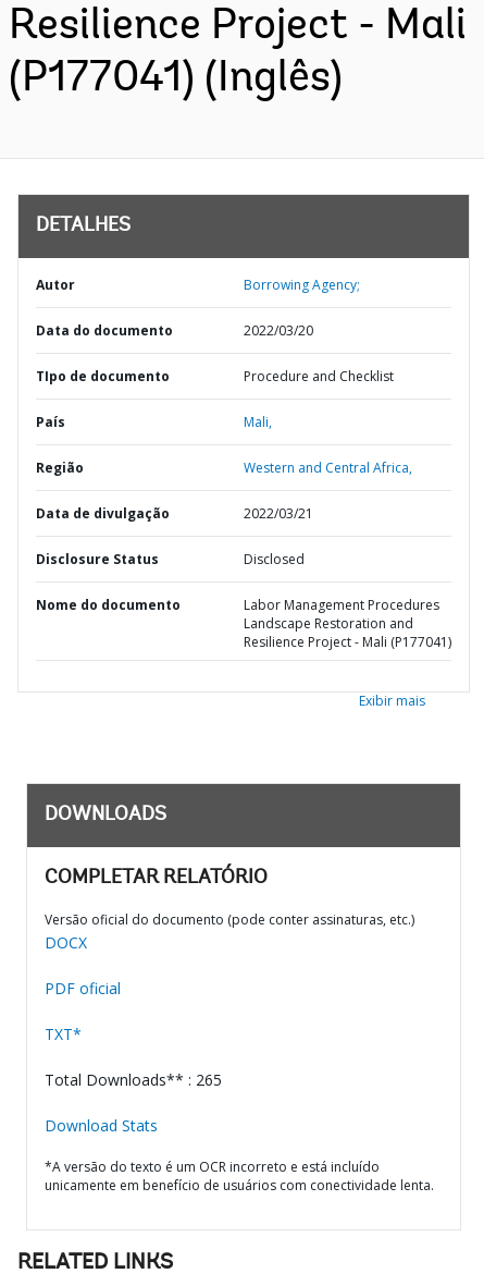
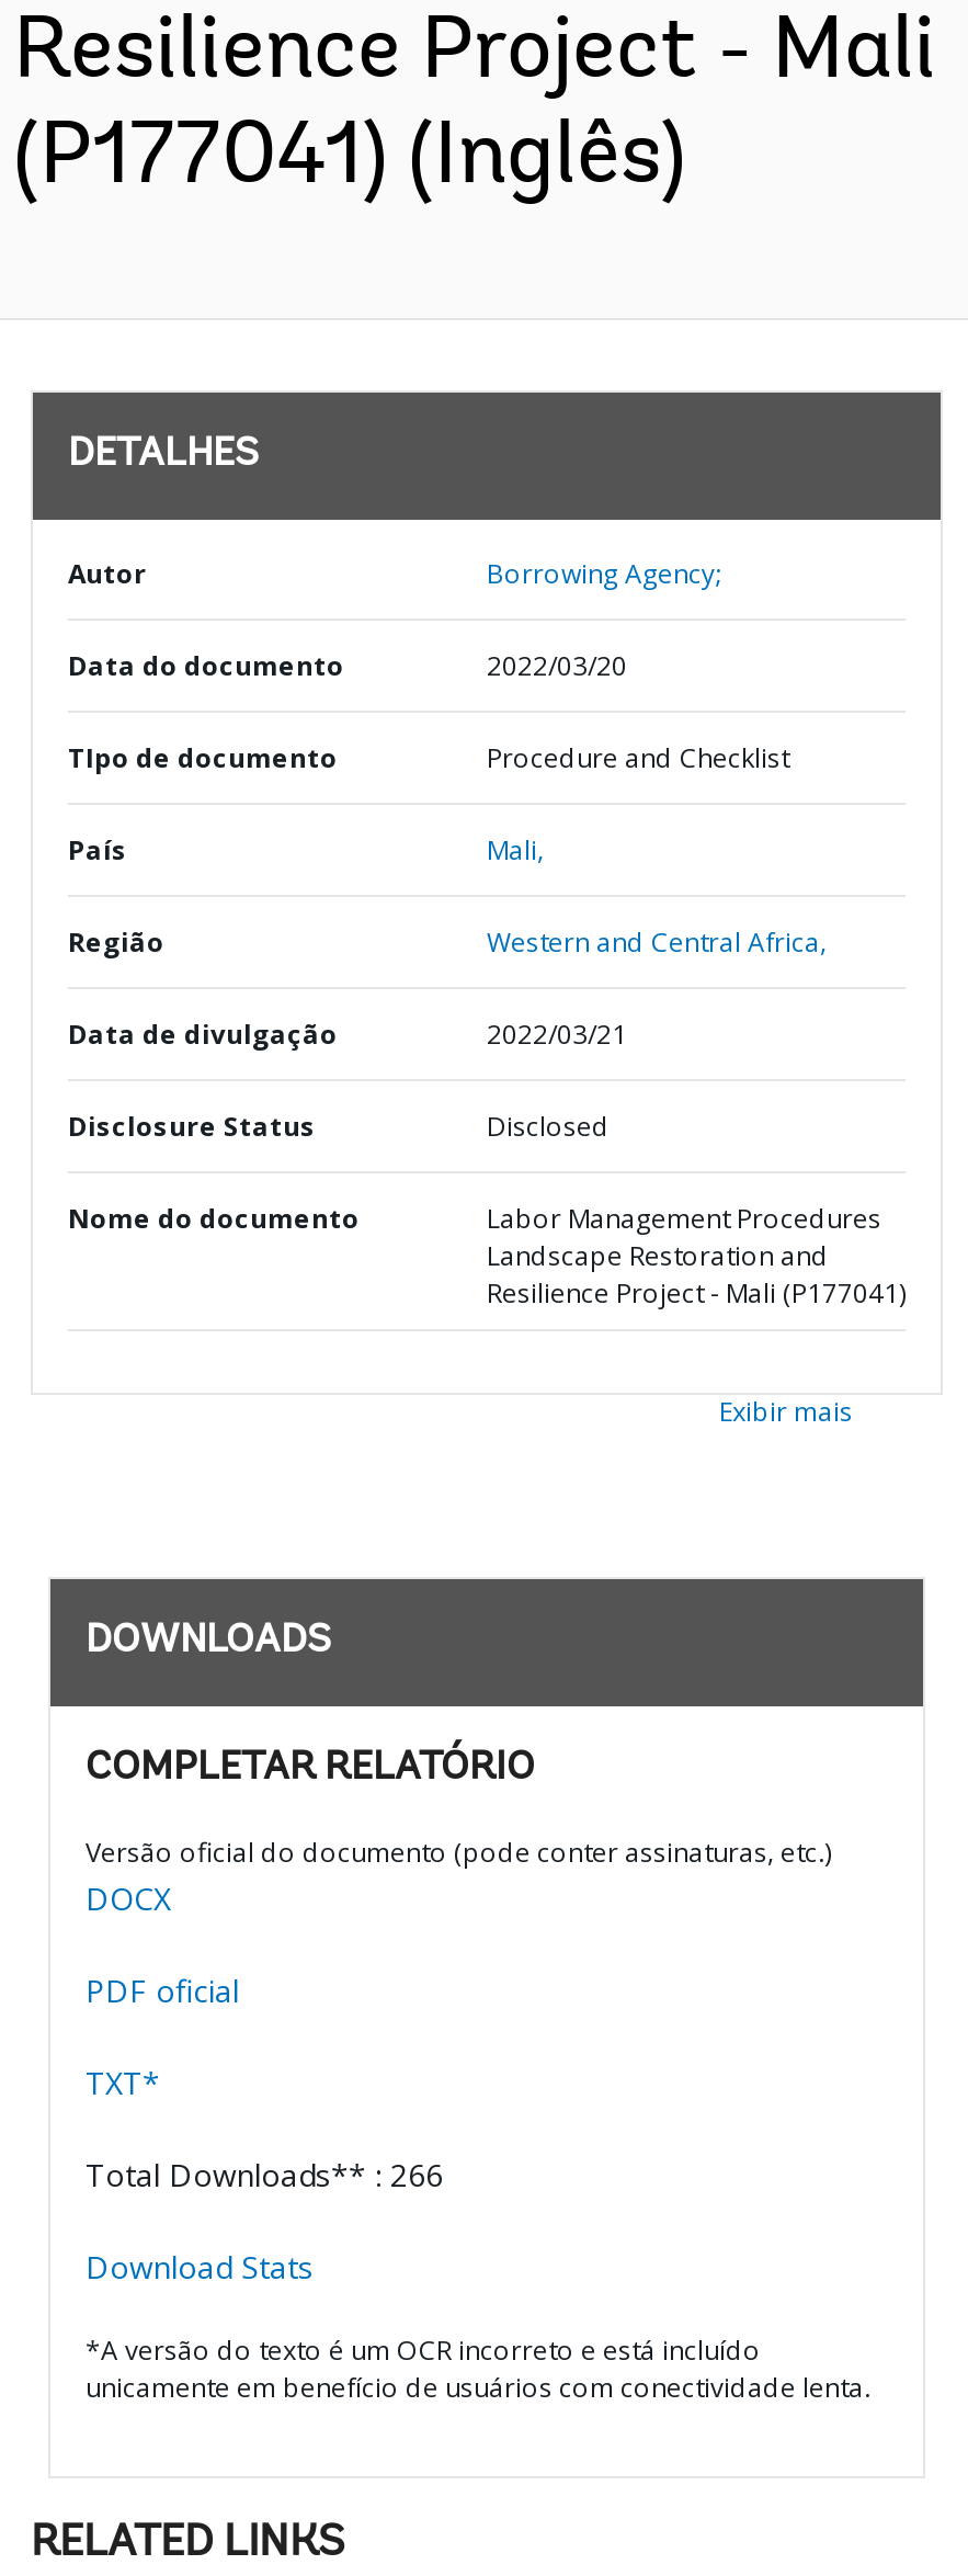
[45,1069,222,1090] Total Downloads** : 265 -> [86,2154,443,2195] Total Downloads** : 266

